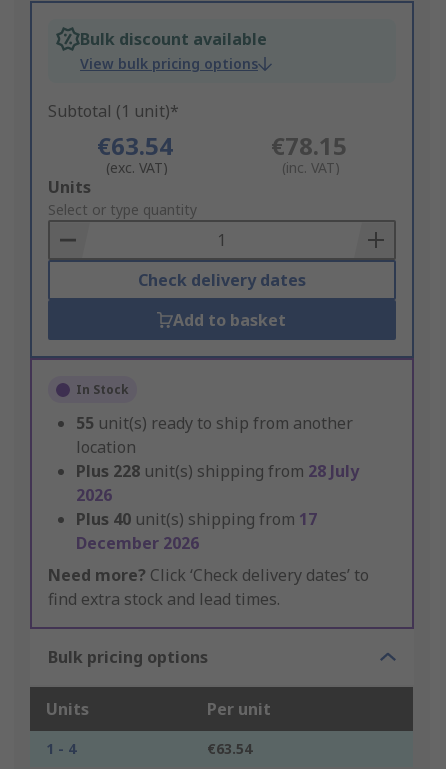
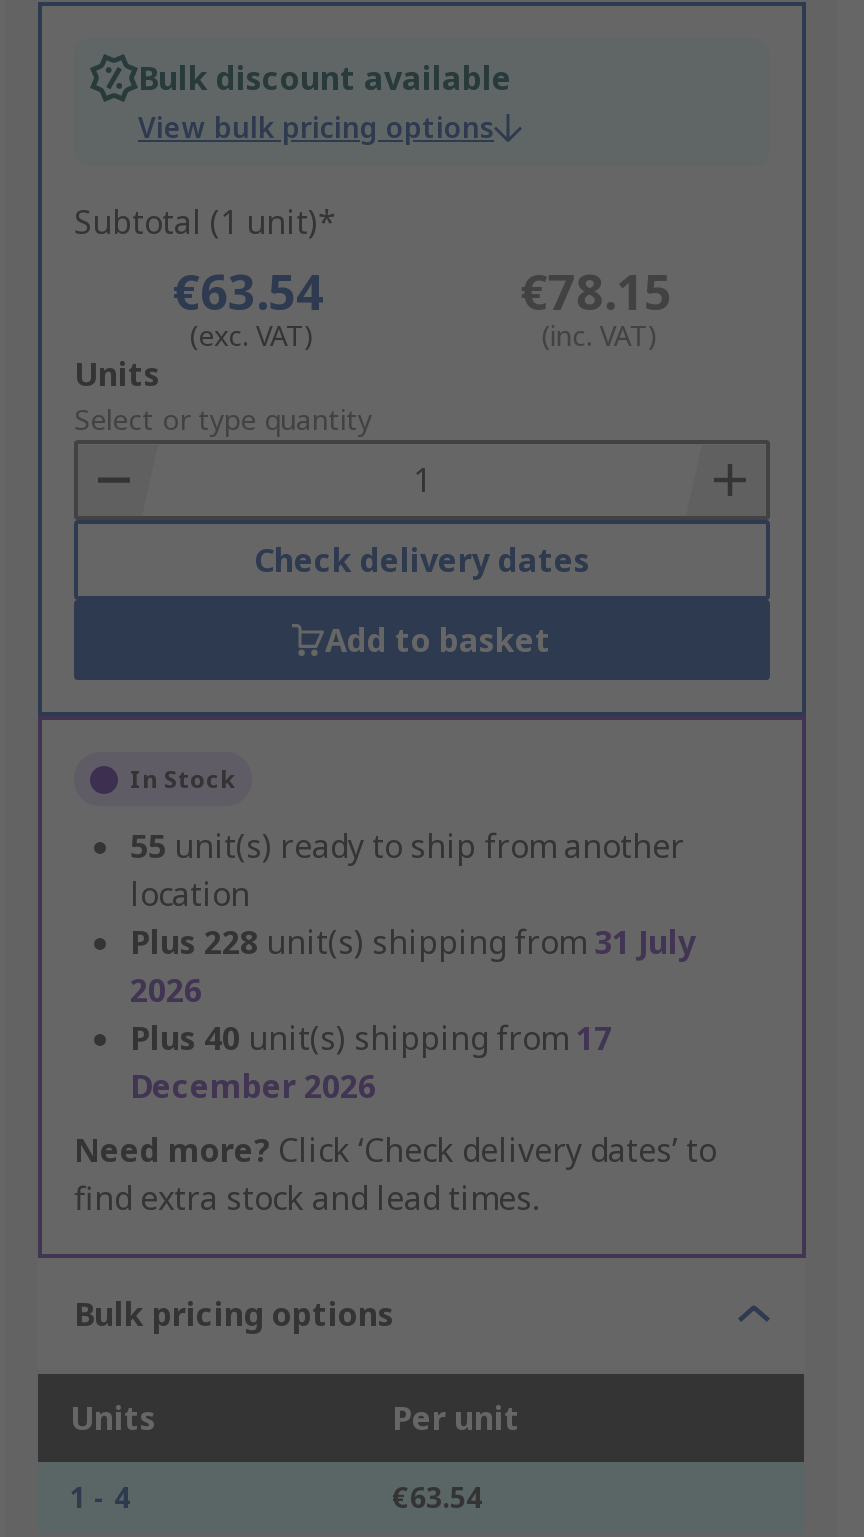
[76,460,359,482] Plus 228 unit(s) shipping from 28 July -> [130,921,696,965] Plus 228 unit(s) shipping from 31 July

